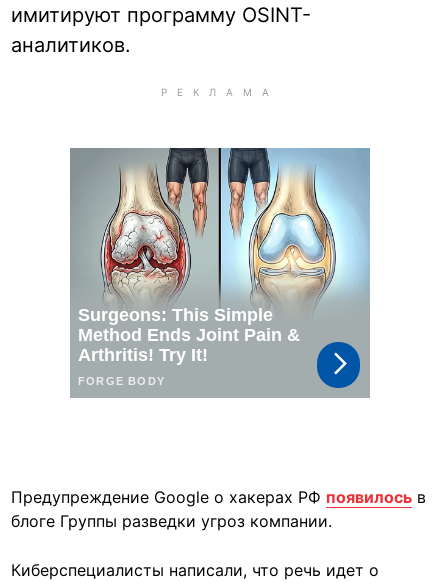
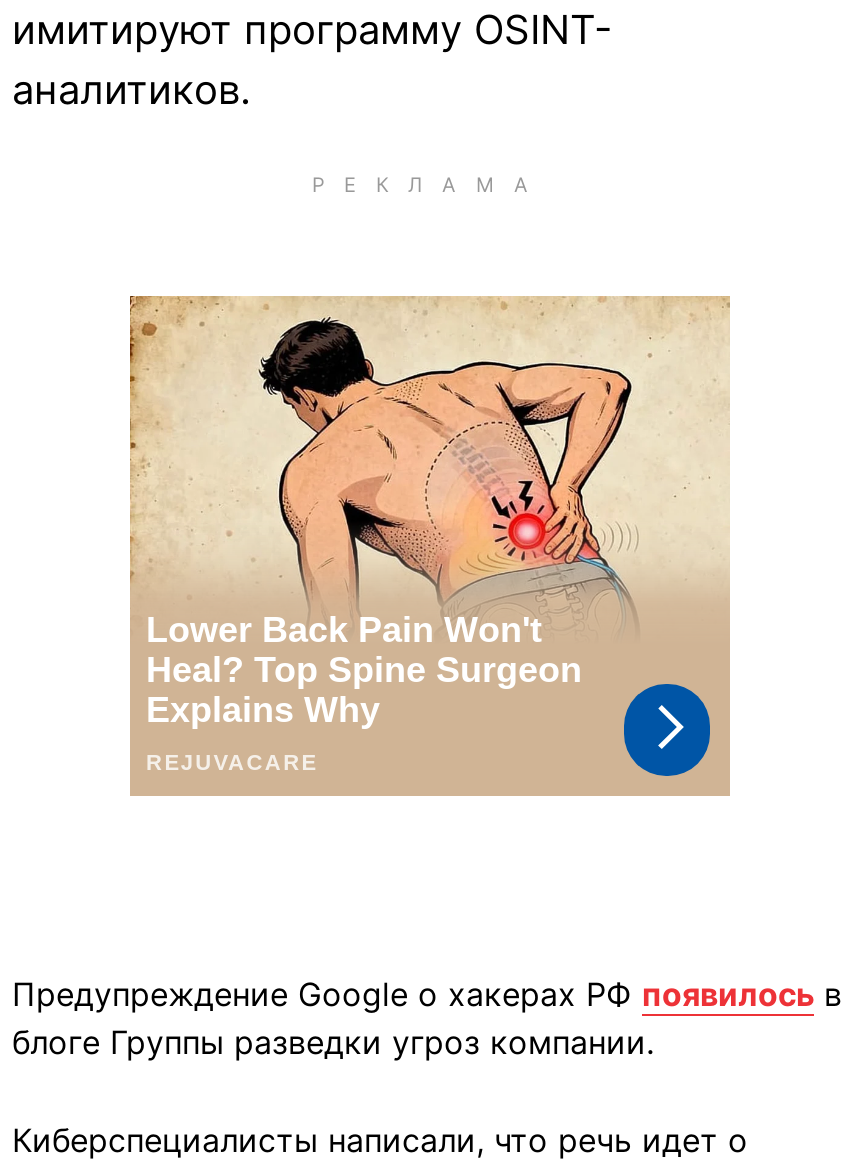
[69,147,371,398] [image] -> [128,296,730,796] [image]

